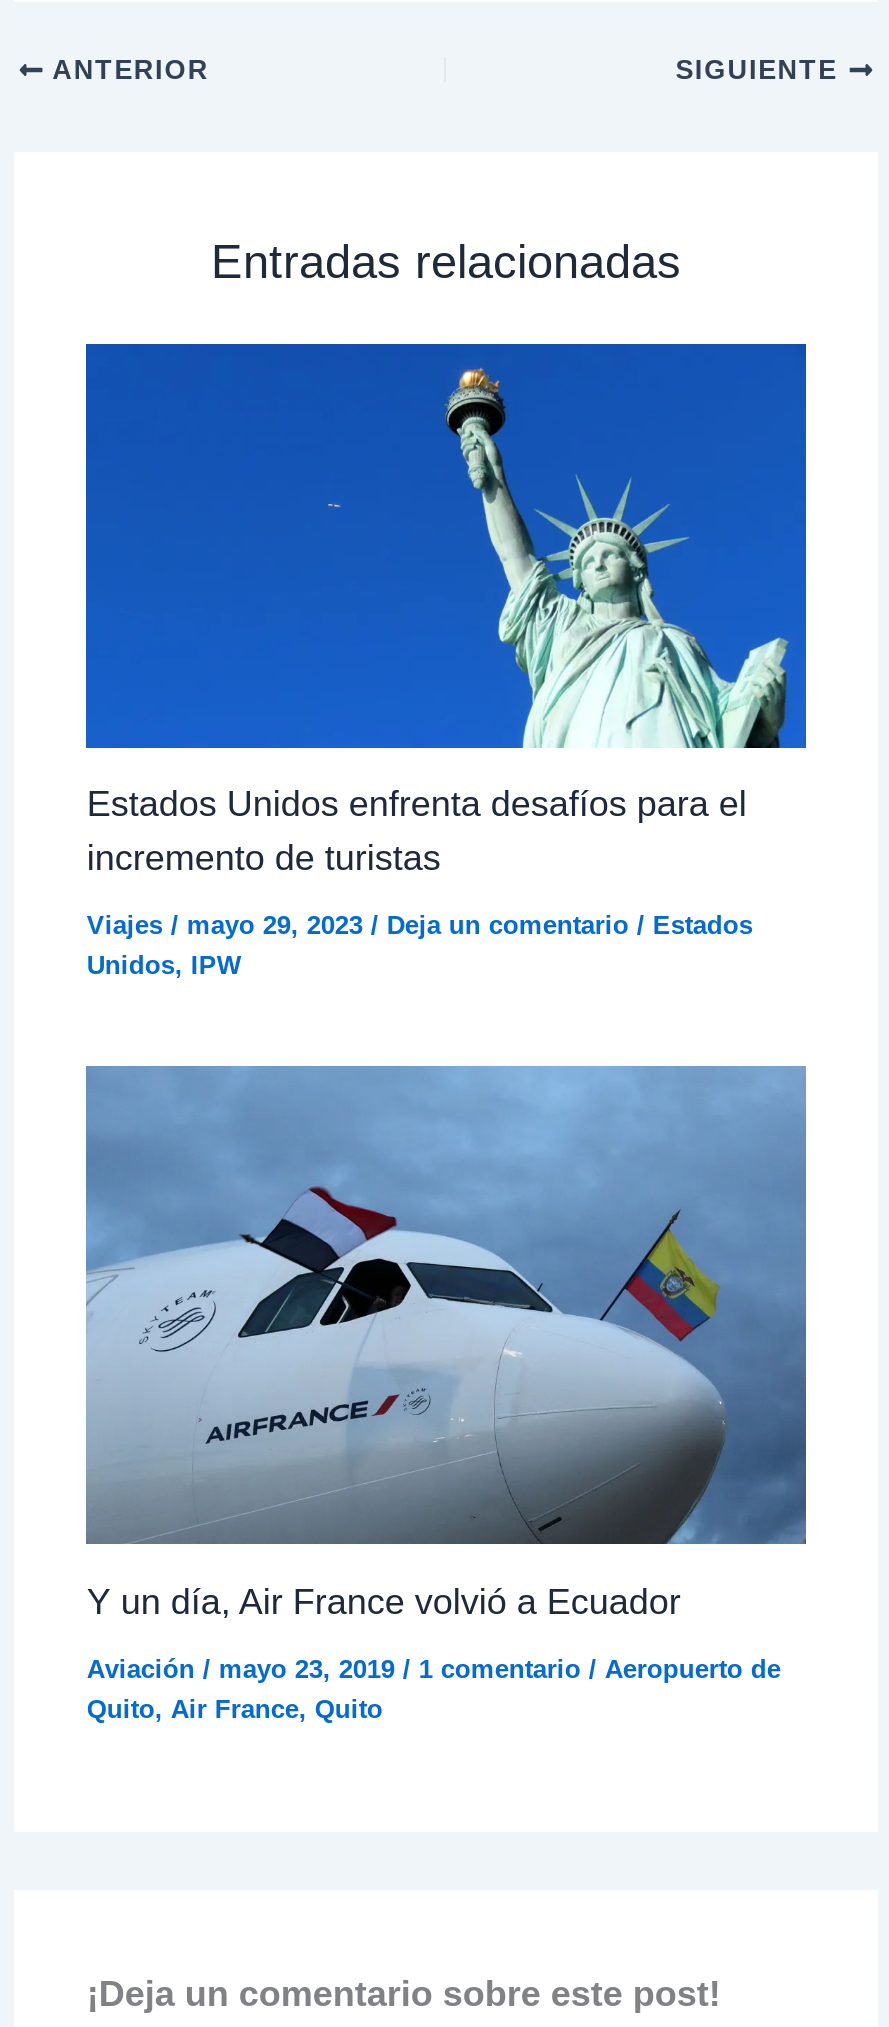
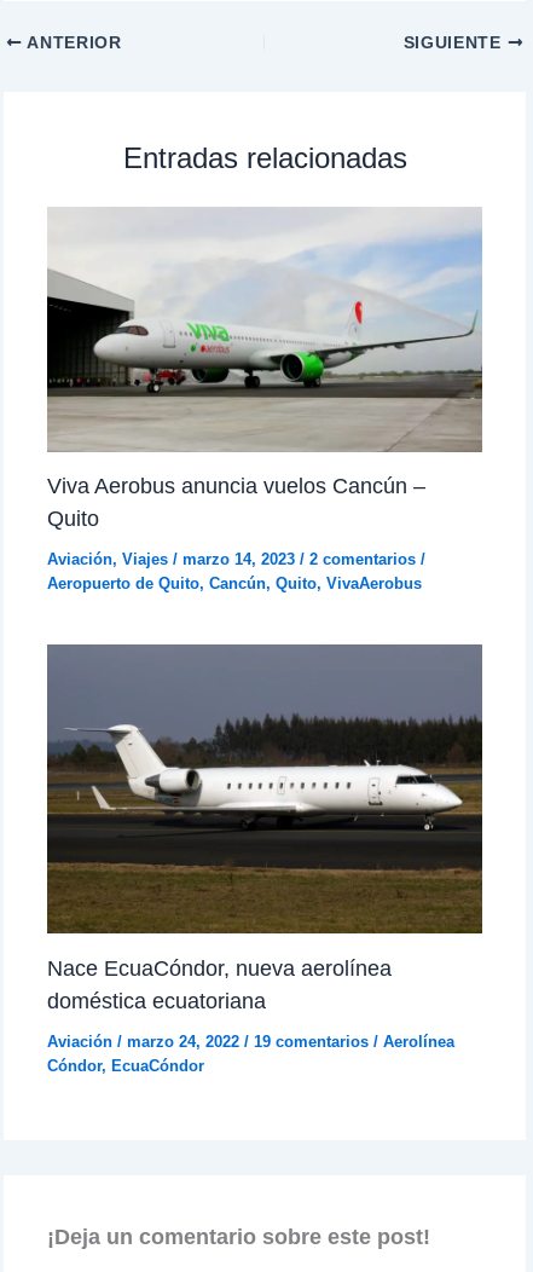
[84,342,808,878] [image] | Estados Unidos enfrenta desafíos para el | incremento de turistas -> [46,208,483,531] [image] | Viva Aerobus anuncia vuelos Cancún – | Quito
[87,910,753,980] Viajes / mayo 29, 2023 / Deja un comentario / Estados | Unidos, IPW -> [47,550,426,592] Aviación, Viajes / marzo 14, 2023 / 2 comentarios / | Aeropuerto de Quito, Cancún, Quito, VivaAerobus
[84,1066,808,1622] [image] | Y un día, Air France volvió a Ecuador -> [46,644,483,1013] [image] | Nace EcuaCóndor, nueva aerolínea | doméstica ecuatoriana
[87,1654,781,1724] Aviación / mayo 23, 2019 / 1 comentario / Aeropuerto de | Quito, Air France, Quito -> [47,1032,455,1075] Aviación / marzo 24, 2022 / 19 comentarios / Aerolínea | Cóndor, EcuaCóndor

